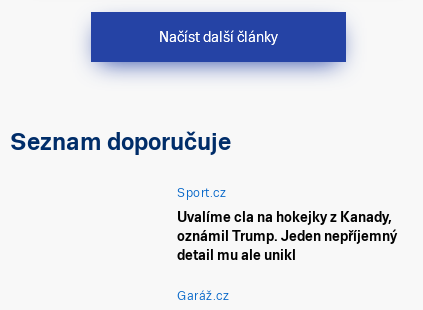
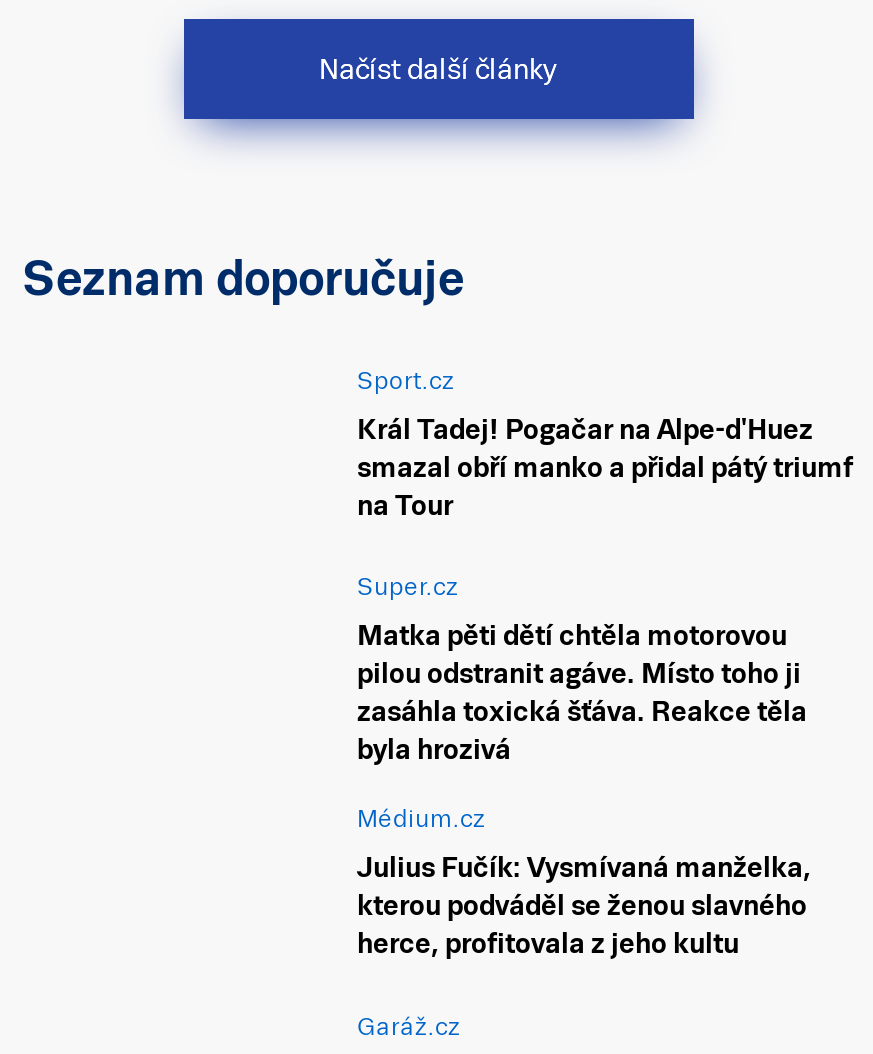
[177,209,397,263] Uvalíme cla na hokejky z Kanady, | oznámil Trump. Jeden nepříjemný | detail mu ale unikl -> [357,413,853,960] Král Tadej! Pogačar na Alpe-d'Huez | smazal obří manko a přidal pátý triumf | na Tour | Super.cz | Matka pěti dětí chtěla motorovou | pilou odstranit agáve. Místo toho ji | zasáhla toxická šťáva. Reakce těla | byla hrozivá | Médium.cz | Julius Fučík: Vysmívaná manželka, | kterou podváděl se ženou slavného | herce, profitovala z jeho kultu

